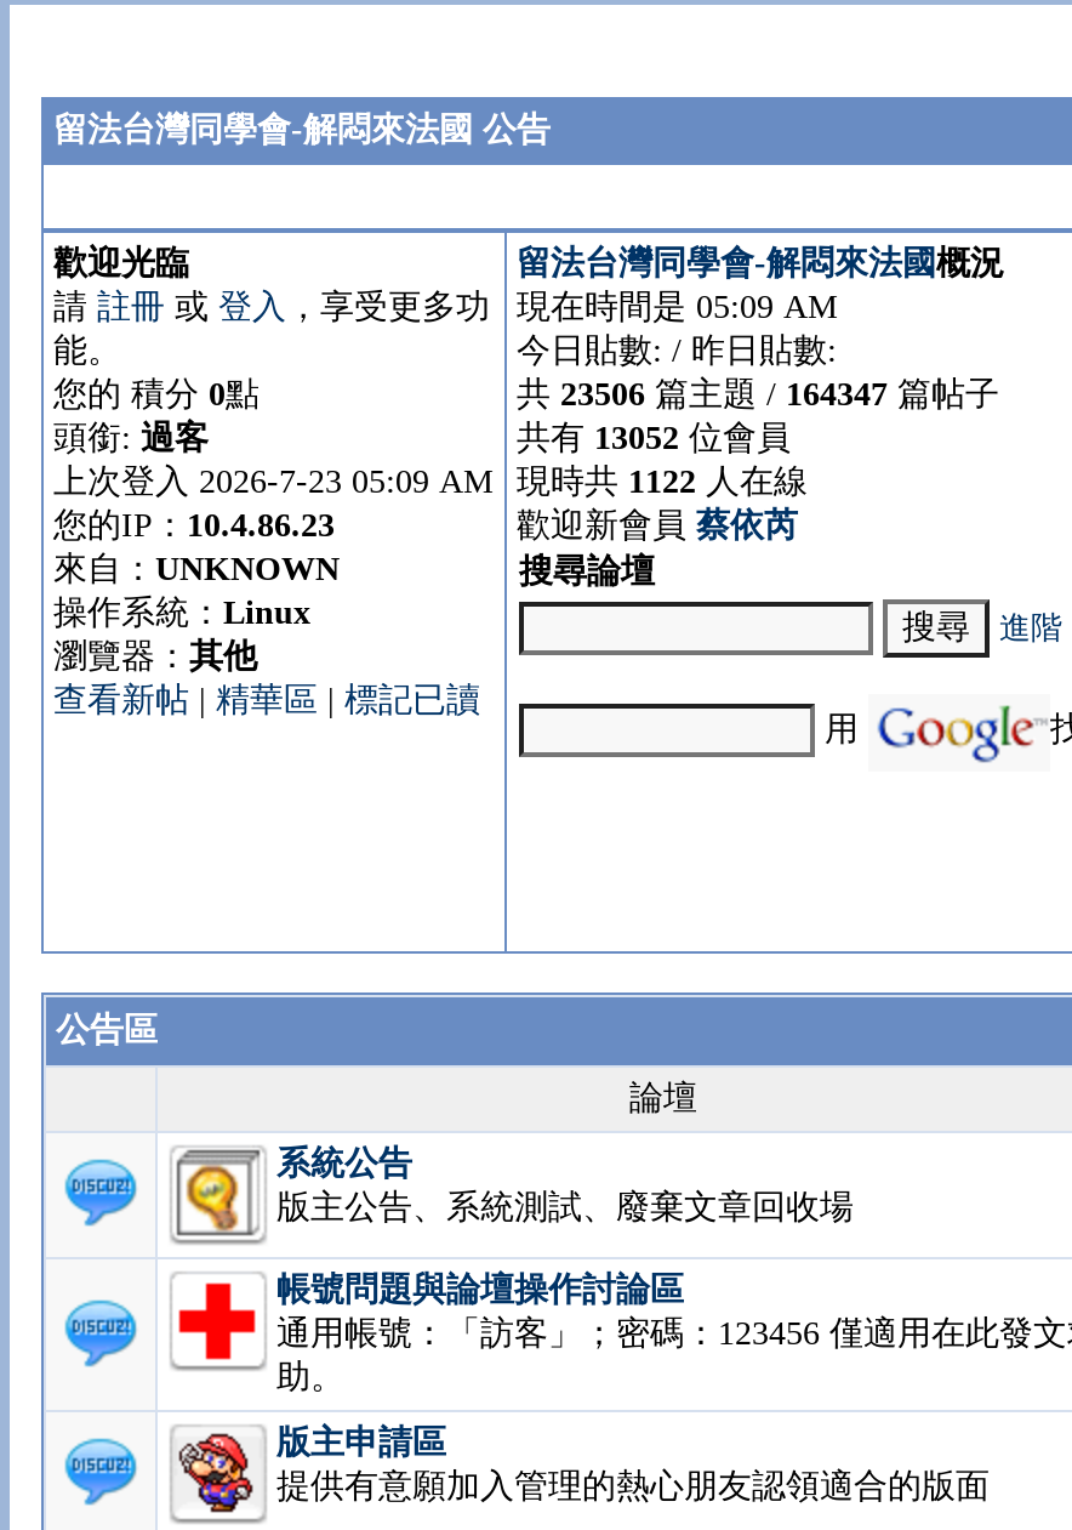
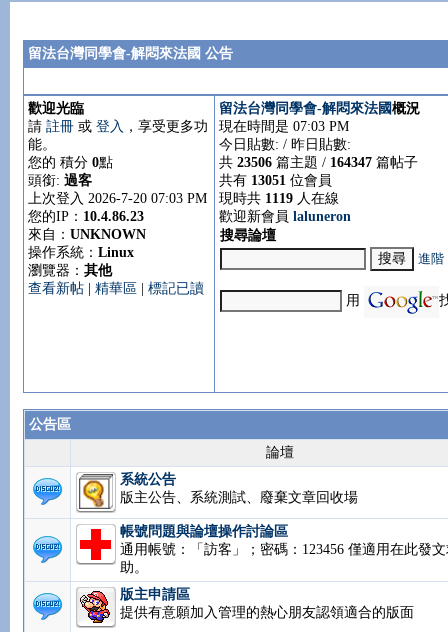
[517,289,837,325] 現在時間是 05:09 AM -> [219,119,349,134] 現在時間是 07:03 PM
[517,420,808,544] 共有13052位會員 | 現時共1122人在線 | 歡迎新會員蔡依芮 -> [219,173,351,224] 共有13051位會員 | 現時共1119人在線 | 歡迎新會員laluneron
[53,463,492,500] 上次登入 2026-7-23 05:09 AM -> [28,191,207,206] 上次登入 2026-7-20 07:03 PM

